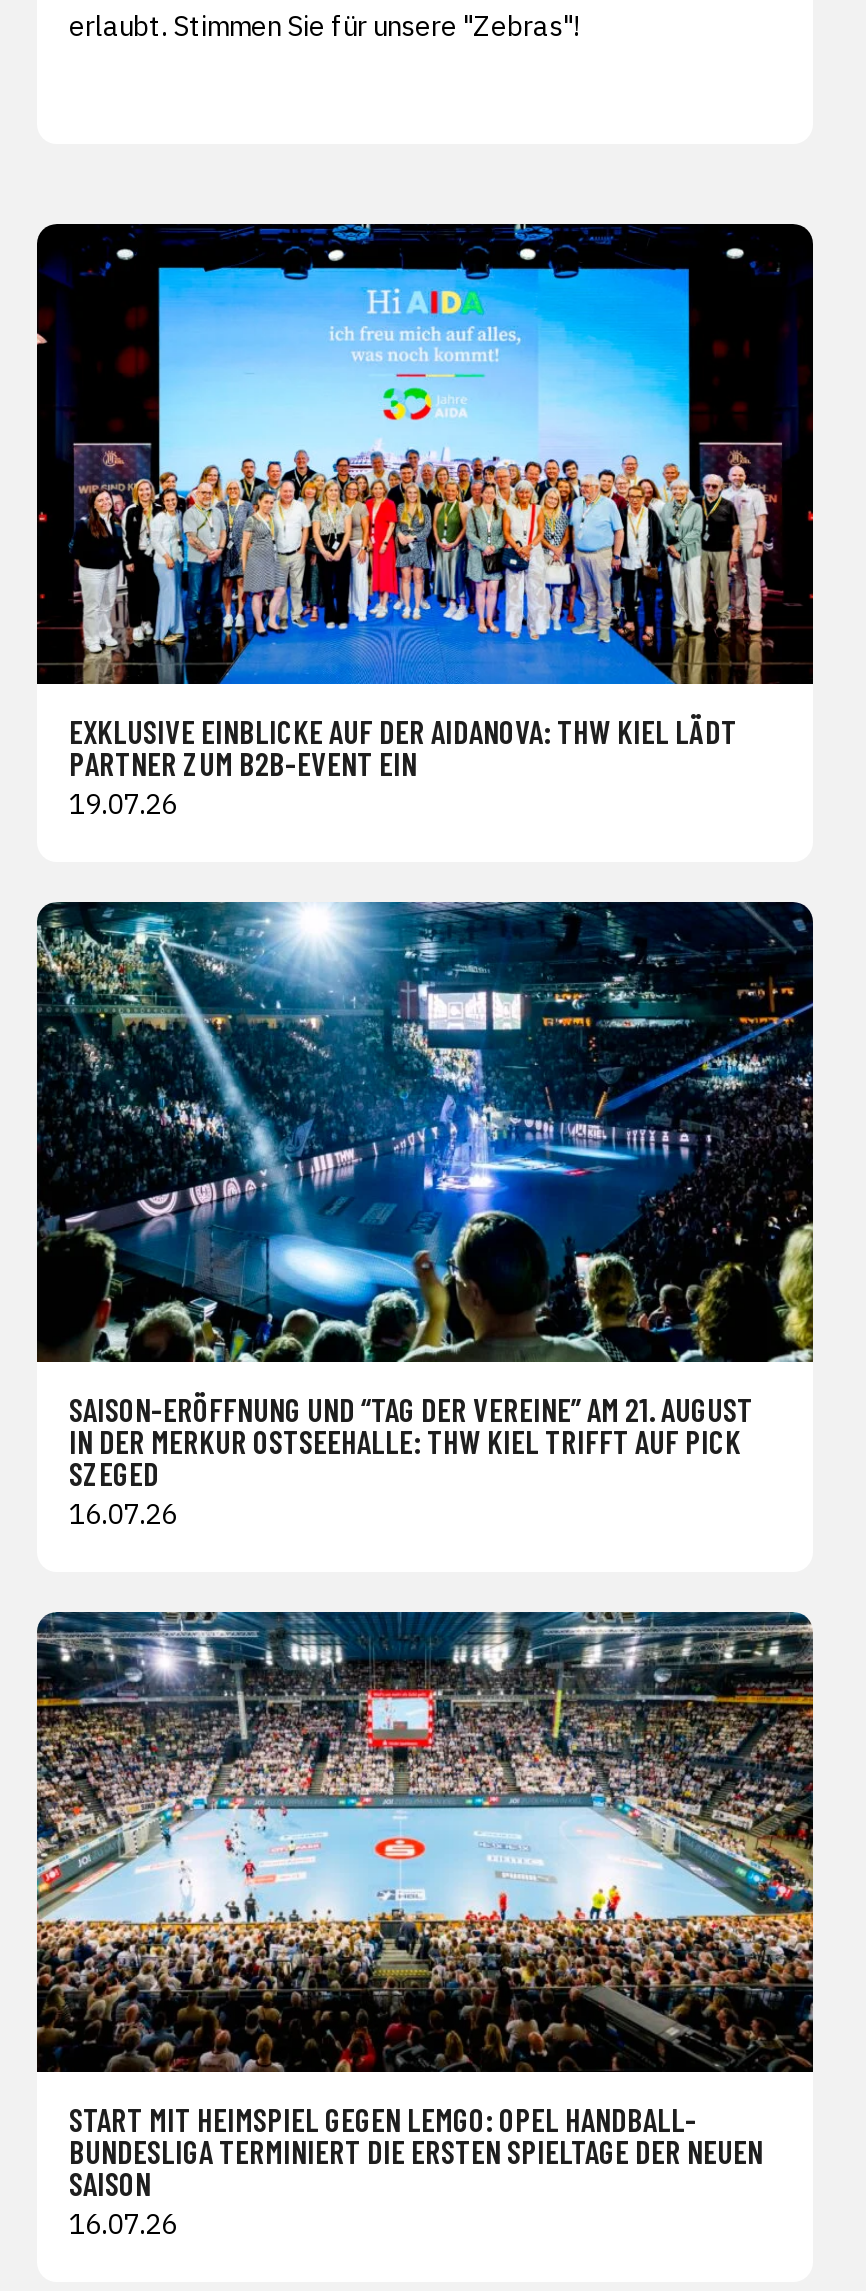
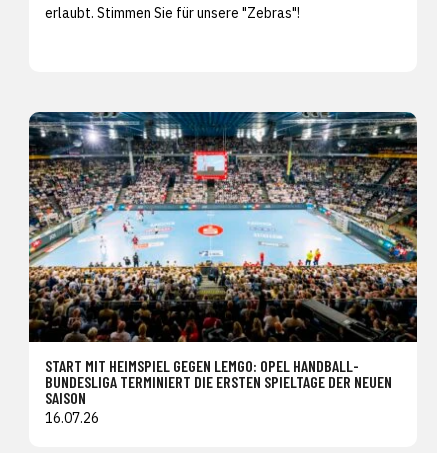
[35,222,815,821] [image] | EXKLUSIVE EINBLICKE AUF DER AIDANOVA: THW KIEL LÄDT | PARTNER ZUM B2B-EVENT EIN | 19.07.26 -> none
[35,900,815,1531] [image] | SAISON-ERÖFFNUNG UND “TAG DER VEREINE” AM 21. AUGUST | IN DER MERKUR OSTSEEHALLE: THW KIEL TRIFFT AUF PICK | SZEGED | 16.07.26 -> none

